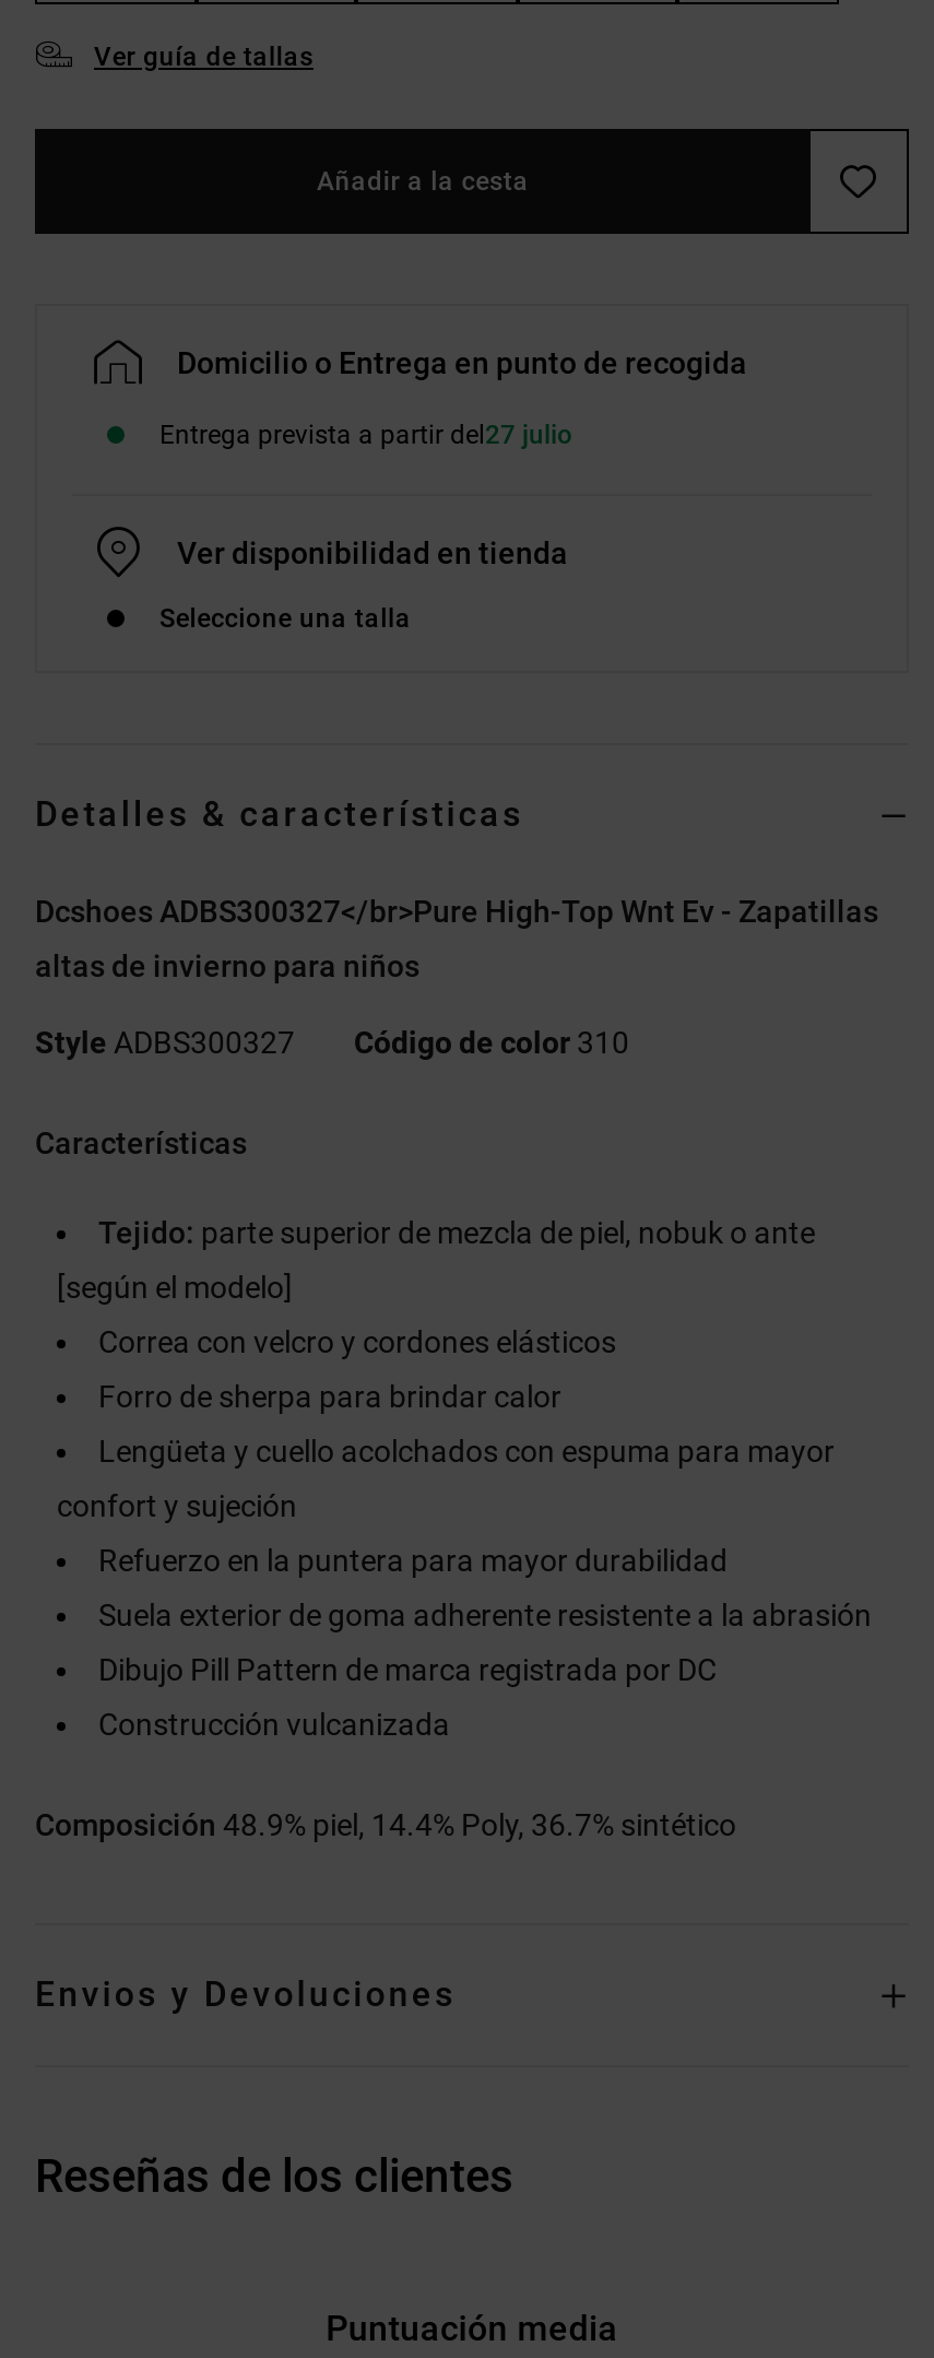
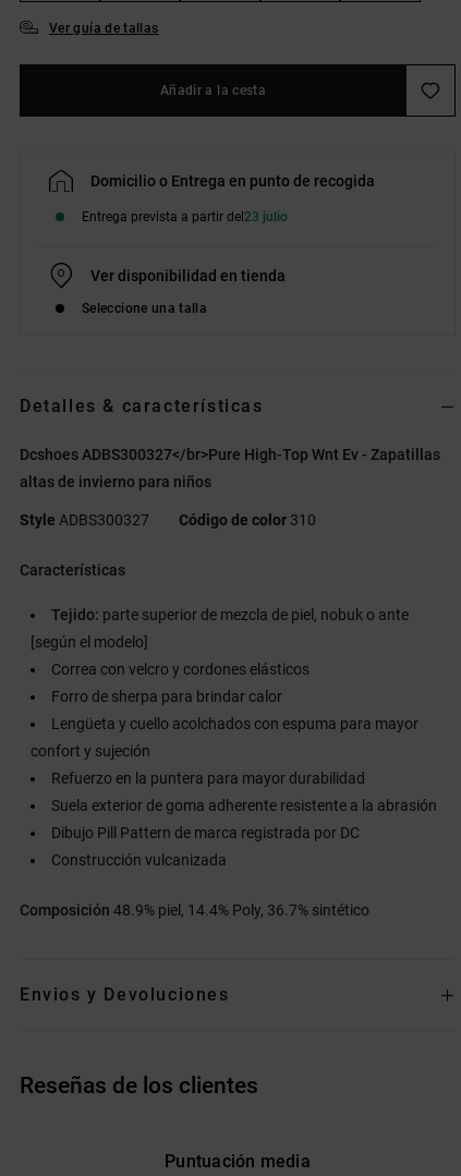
[159,419,572,450] Entrega prevista a partir del27 julio -> [82,209,288,224] Entrega prevista a partir del23 julio

